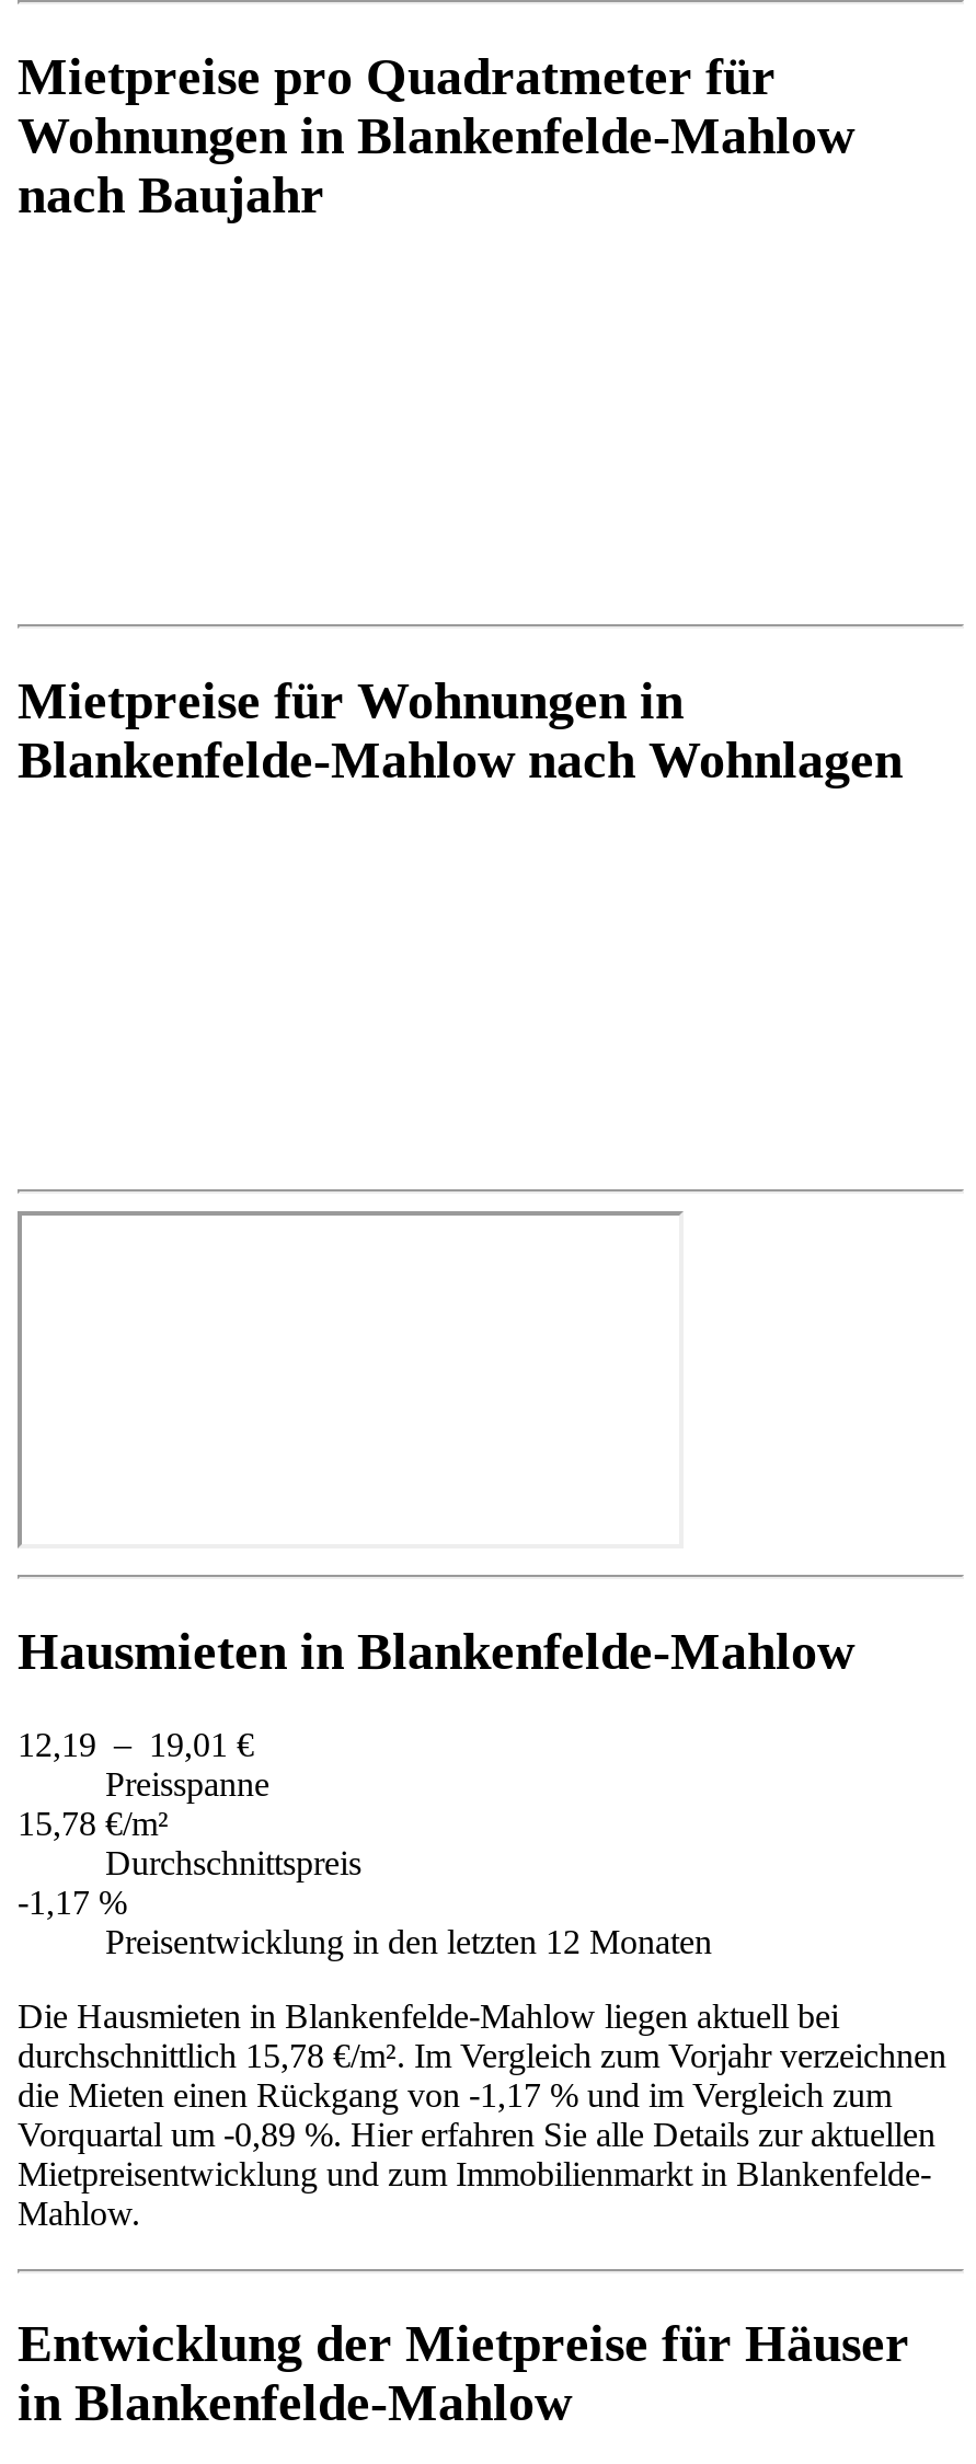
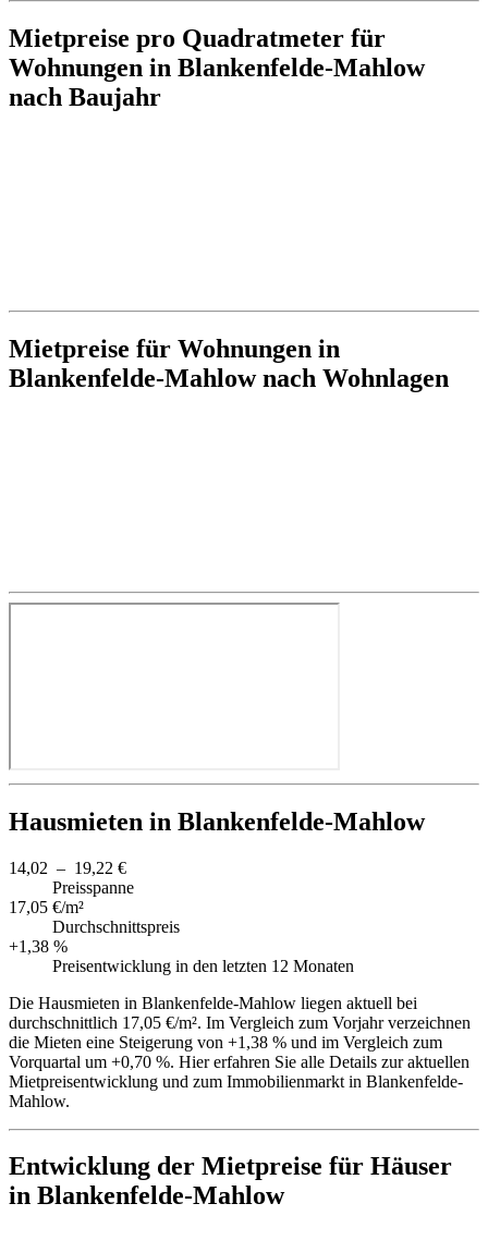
[18,1725,254,1762] 12,19 – 19,01 € -> [9,858,126,877] 14,02 – 19,22 €
[18,1804,169,1841] 15,78 €/m² -> [9,897,84,916] 17,05 €/m²
[18,1883,127,1920] -1,17 % -> [9,937,68,955] +1,38 %
[18,2036,946,2073] durchschnittlich 15,78 €/m². Im Vergleich zum Vorjahr verzeichnen -> [9,1013,471,1031] durchschnittlich 17,05 €/m². Im Vergleich zum Vorjahr verzeichnen
[18,2075,892,2113] die Mieten einen Rückgang von -1,17 % und im Vergleich zum -> [9,1033,442,1051] die Mieten eine Steigerung von +1,38 % und im Vergleich zum
[18,2115,935,2152] Vorquartal um -0,89 %. Hier erfahren Sie alle Details zur aktuellen -> [9,1052,469,1071] Vorquartal um +0,70 %. Hier erfahren Sie alle Details zur aktuellen

